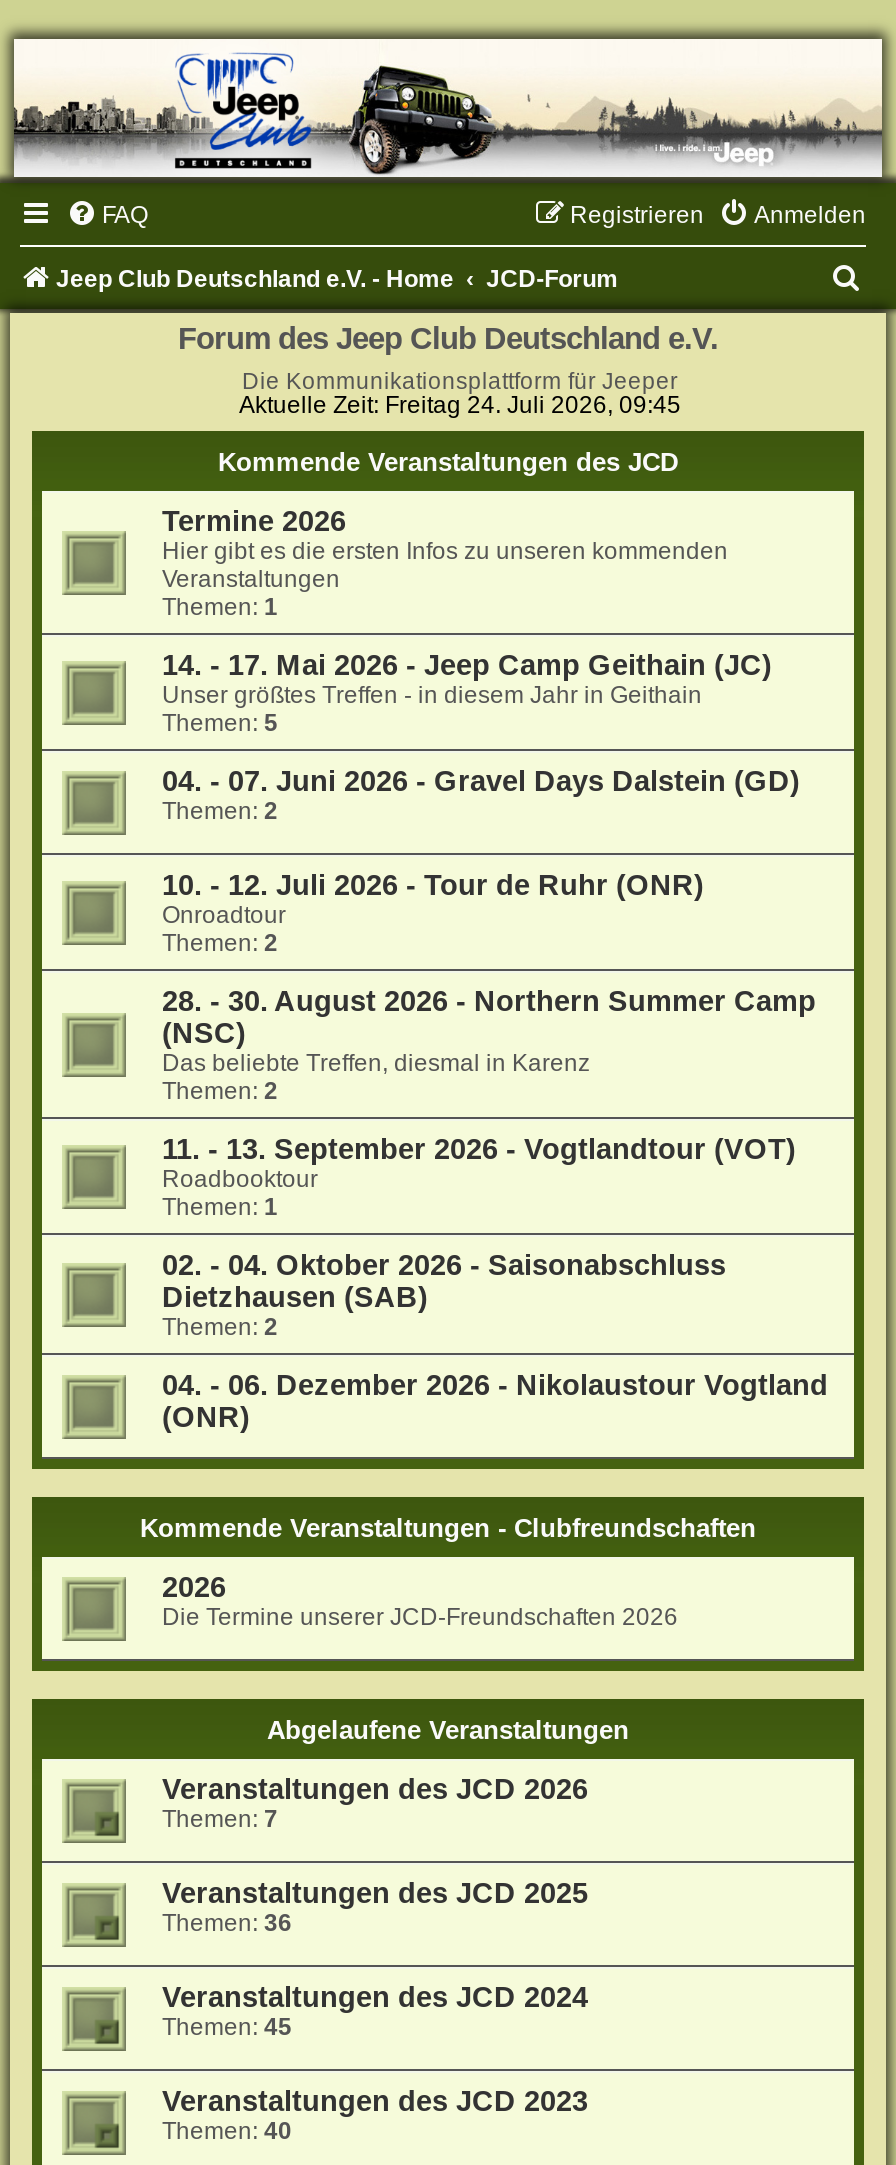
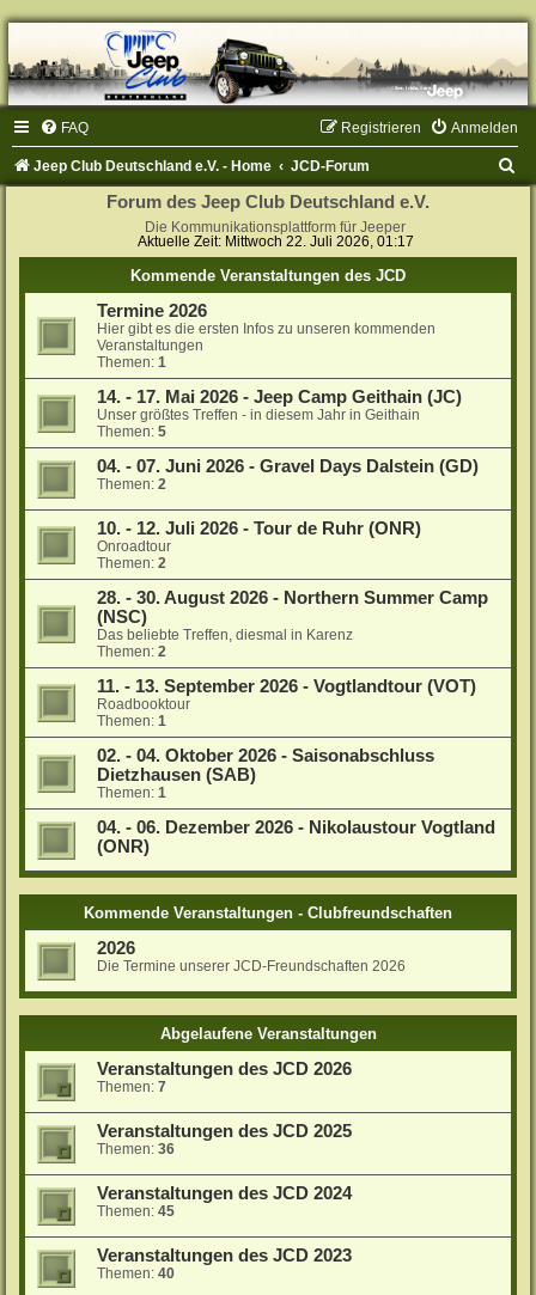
[239,390,681,418] Aktuelle Zeit: Freitag 24. Juli 2026, 09:45 -> [137,233,413,249] Aktuelle Zeit: Mittwoch 22. Juli 2026, 01:17
[162,1312,278,1340] Themen: 2 -> [97,784,166,801] Themen: 1

